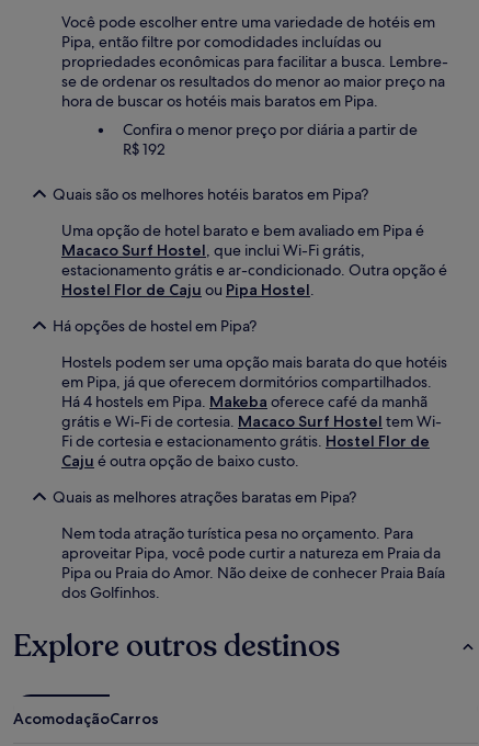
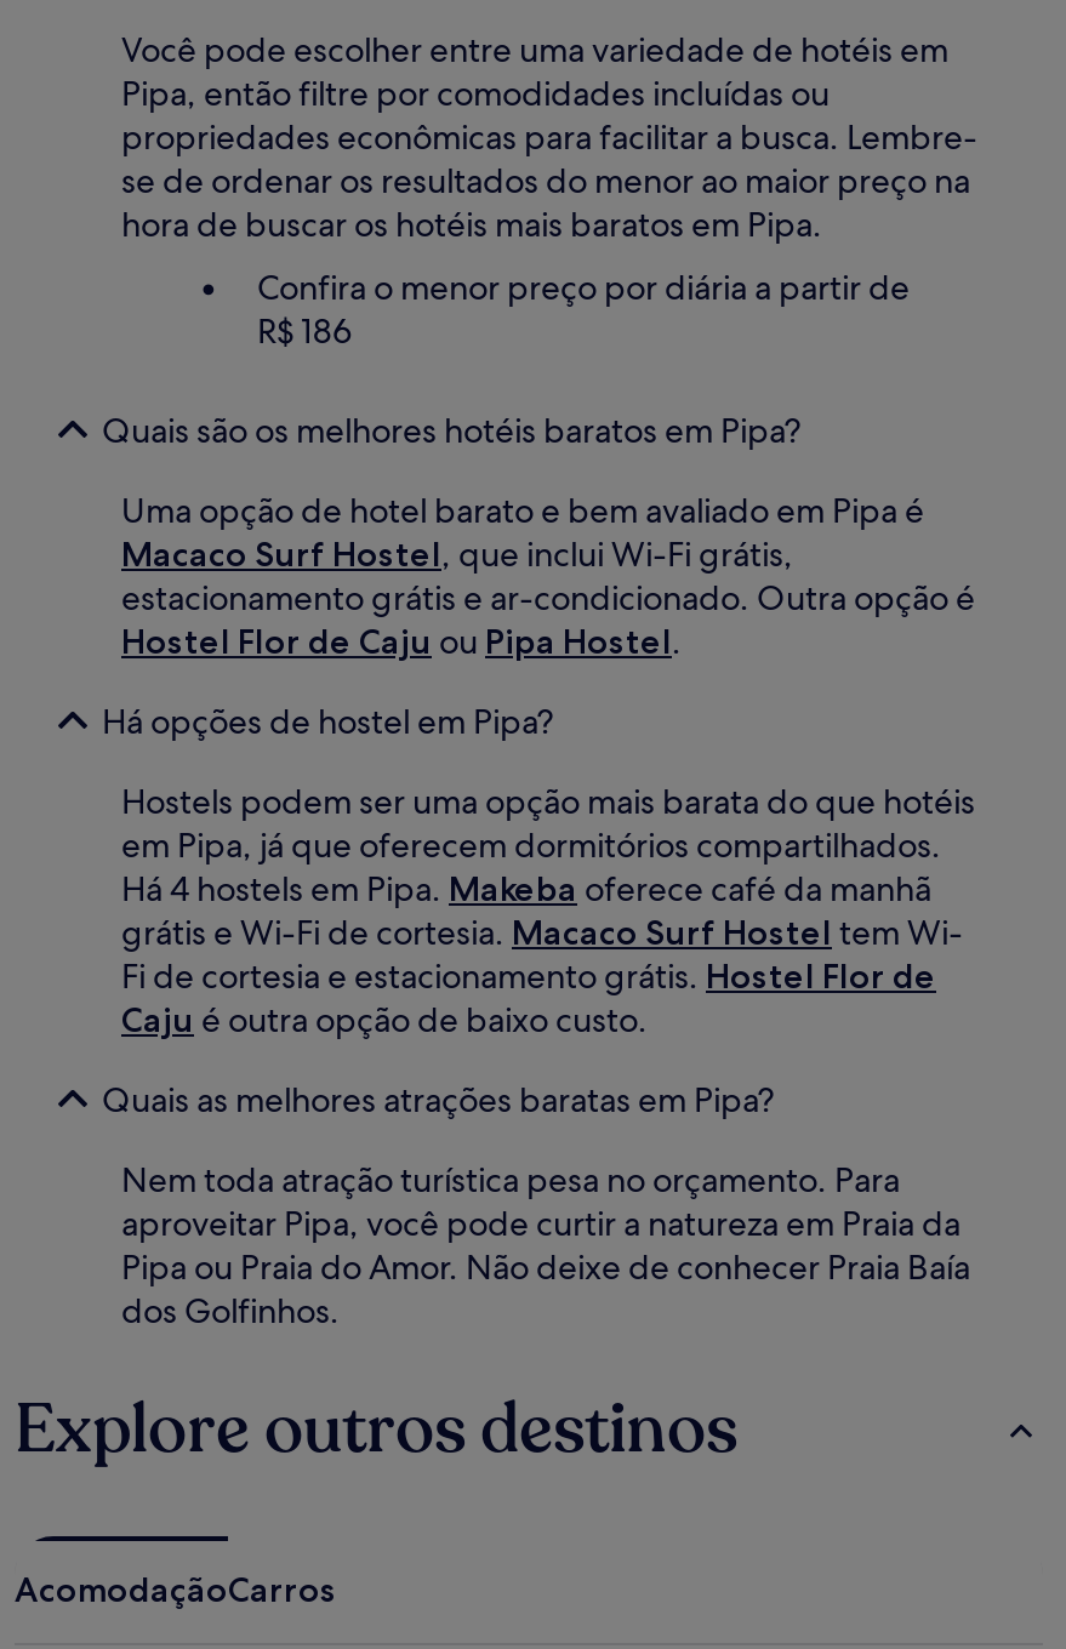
[123,139,166,159] R$ 192 -> [257,308,352,352] R$ 186

